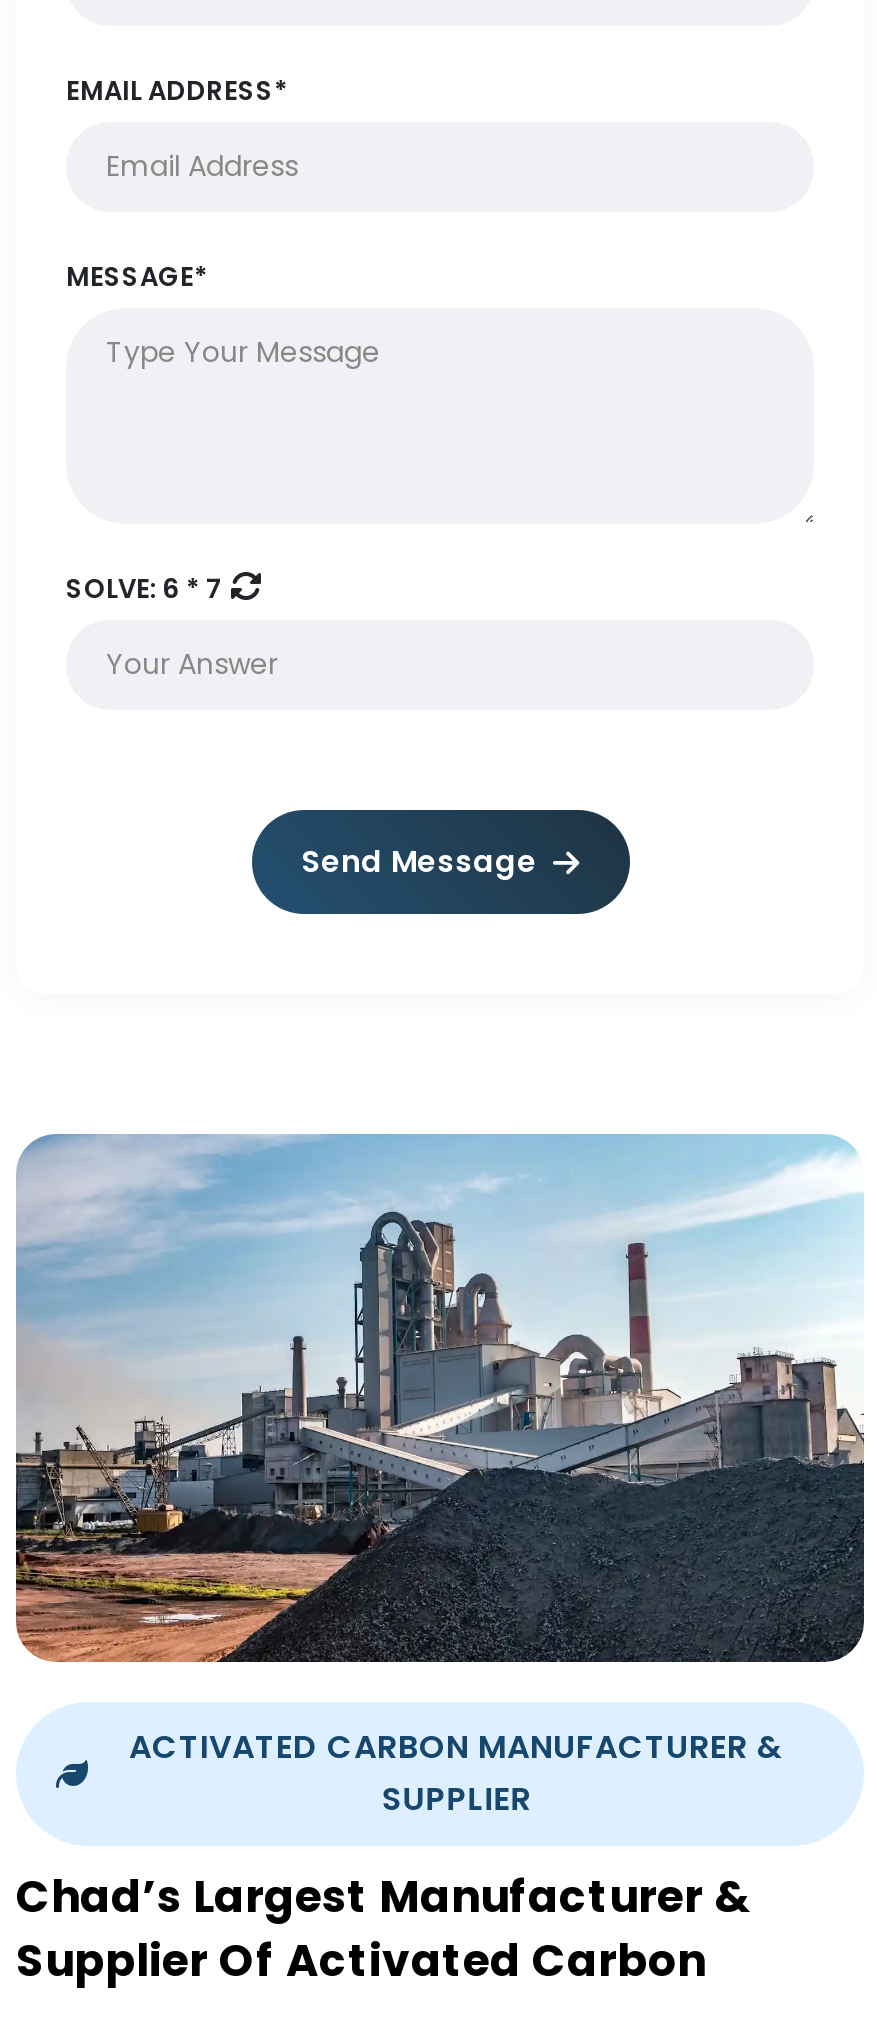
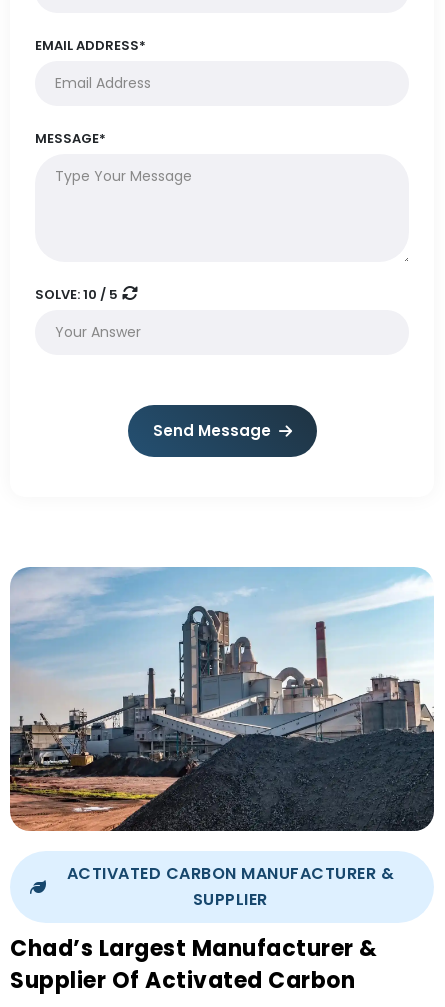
[66,570,222,608] SOLVE: 6 * 7 -> [35,285,118,304] SOLVE: 10 / 5

